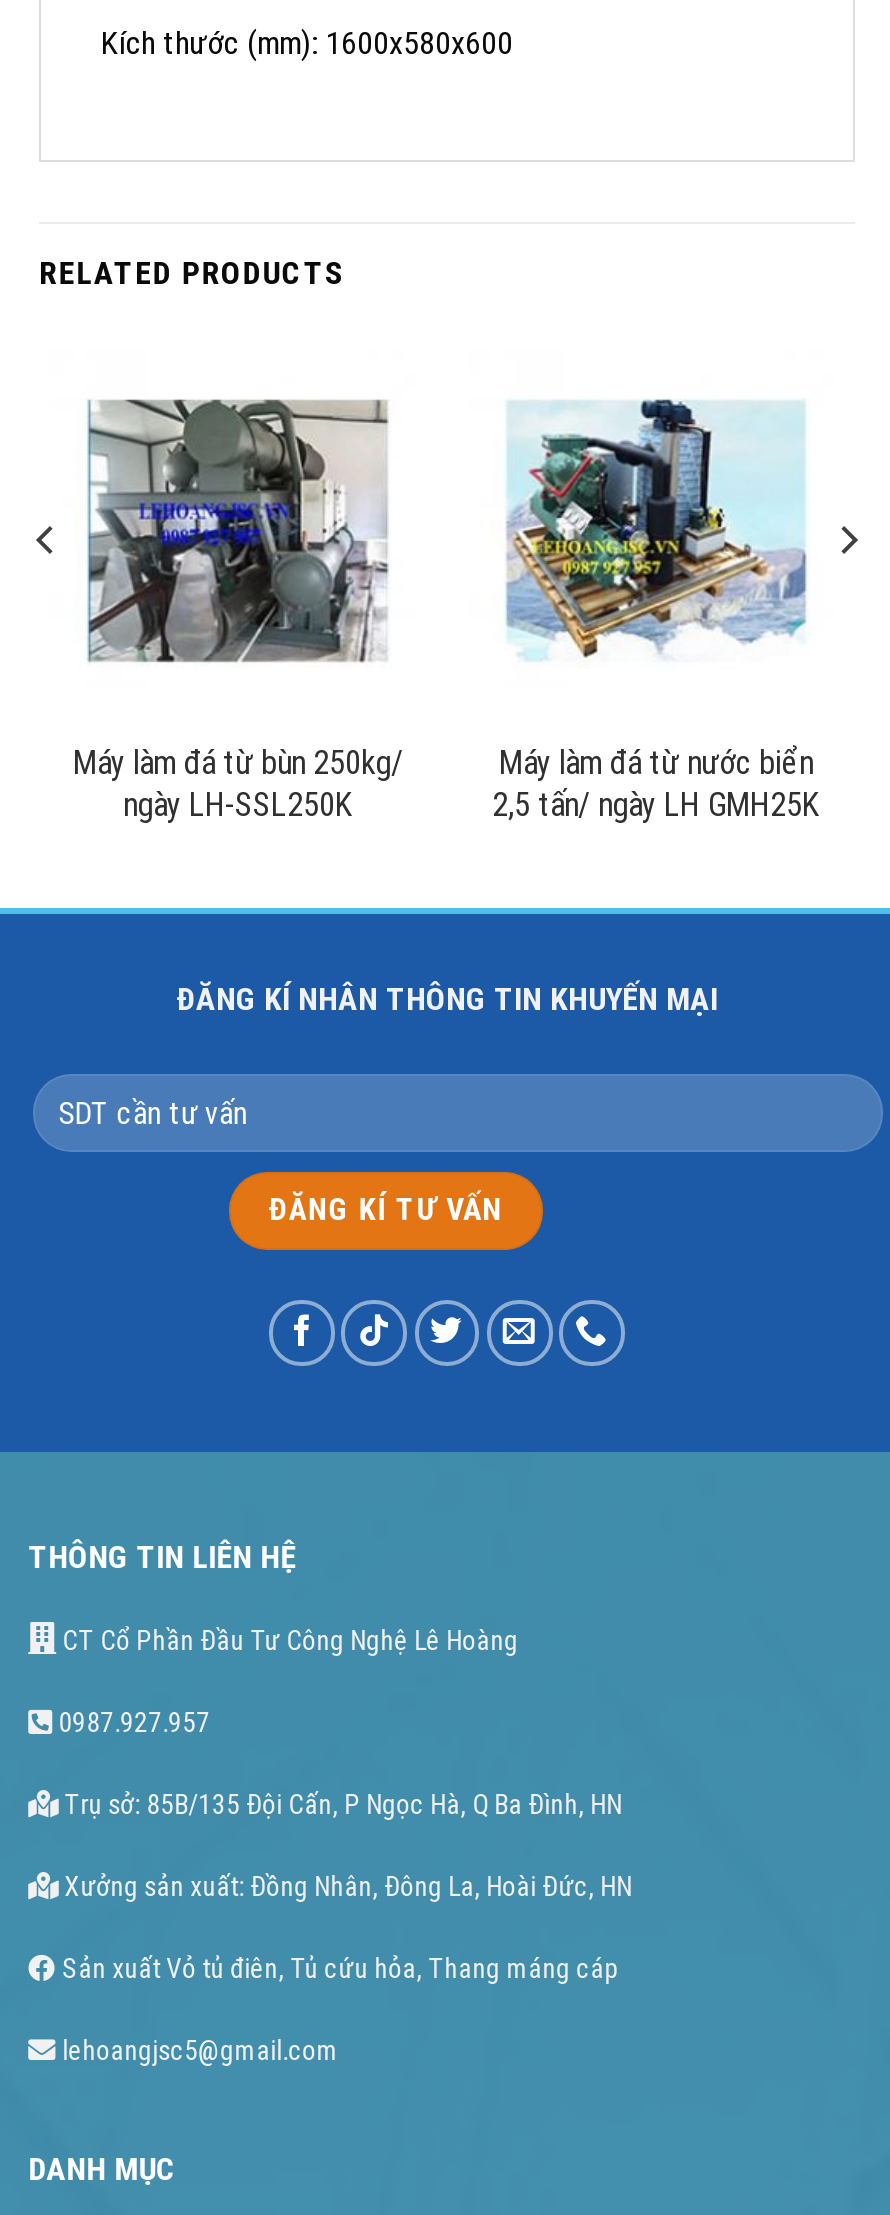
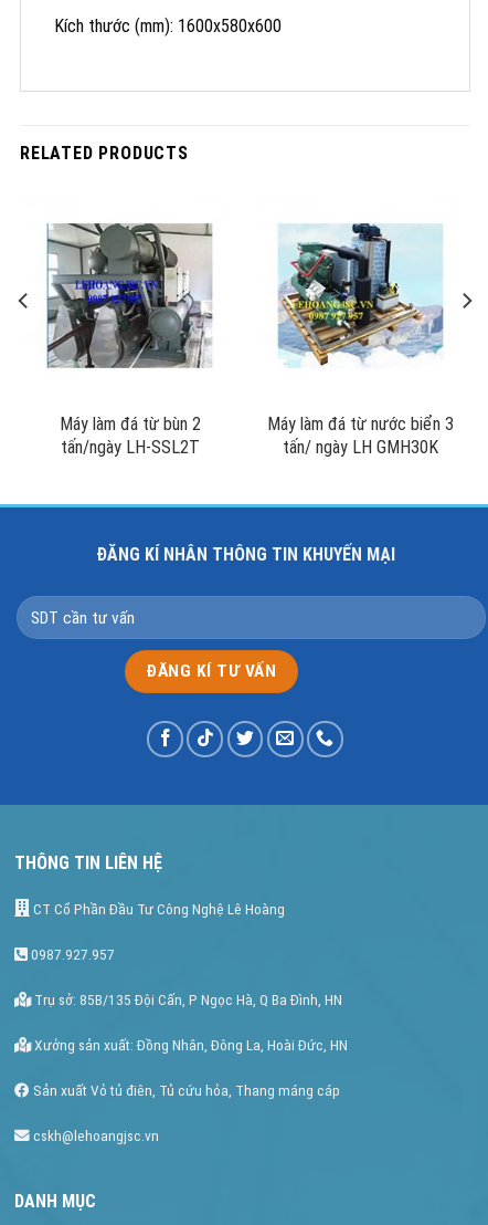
[73,744,403,824] Máy làm đá từ bùn 250kg/ | ngày LH-SSL250K -> [59,413,200,458] Máy làm đá từ bùn 2 | tấn/ngày LH-SSL2T
[492,744,820,824] Máy làm đá từ nước biển | 2,5 tấn/ ngày LH GMH25K -> [267,413,454,458] Máy làm đá từ nước biển 3 | tấn/ ngày LH GMH30K
[56,2033,338,2065] lehoangjsc5@gmail.com -> [29,1126,159,1144] cskh@lehoangjsc.vn

